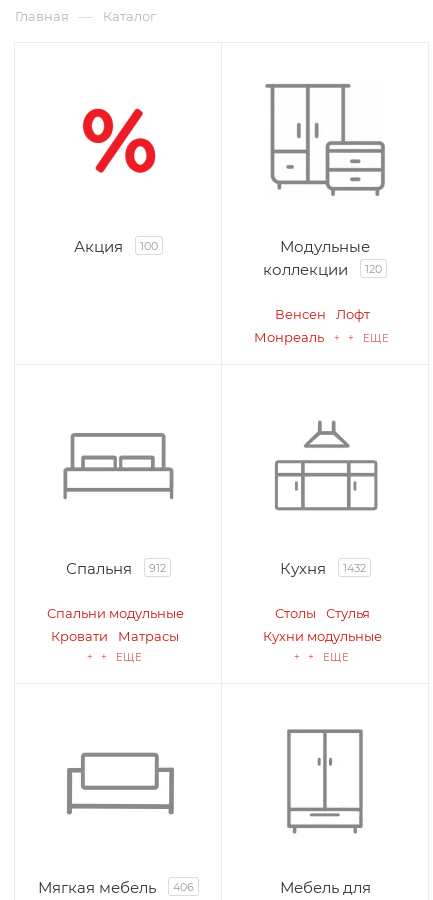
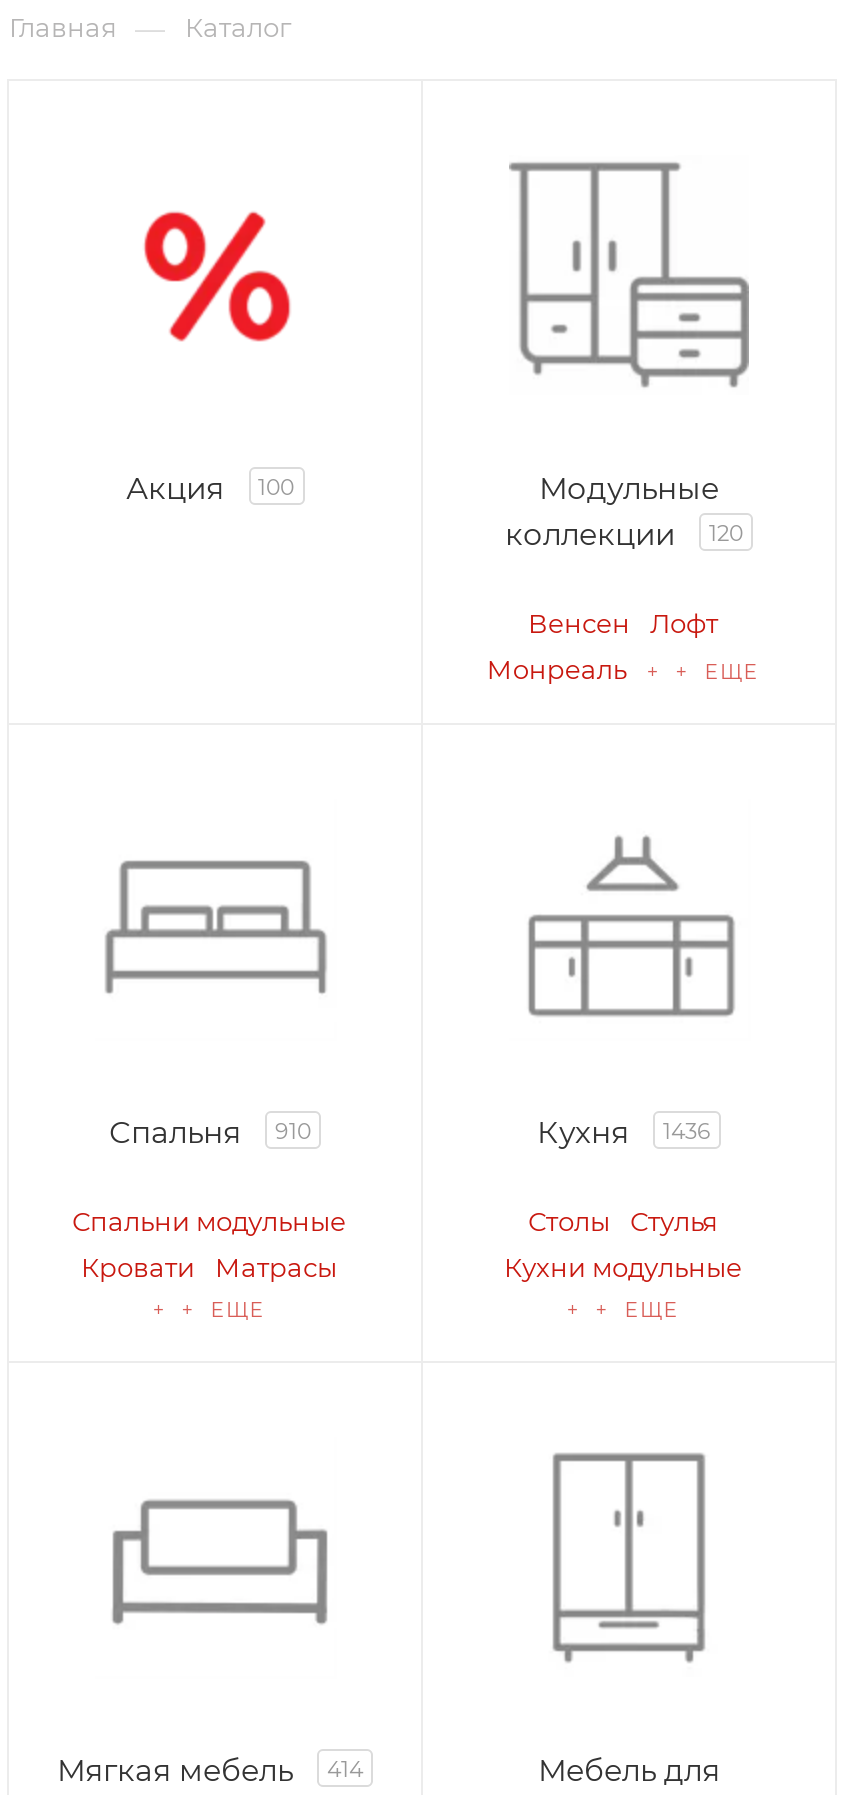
[65,559,165,578] Спальня 912 -> [109,1113,311,1151] Спальня 910
[279,559,365,578] Кухня 1432 -> [537,1113,711,1151] Кухня 1436
[37,878,193,897] Мягкая мебель 406 -> [57,1751,363,1789] Мягкая мебель 414

